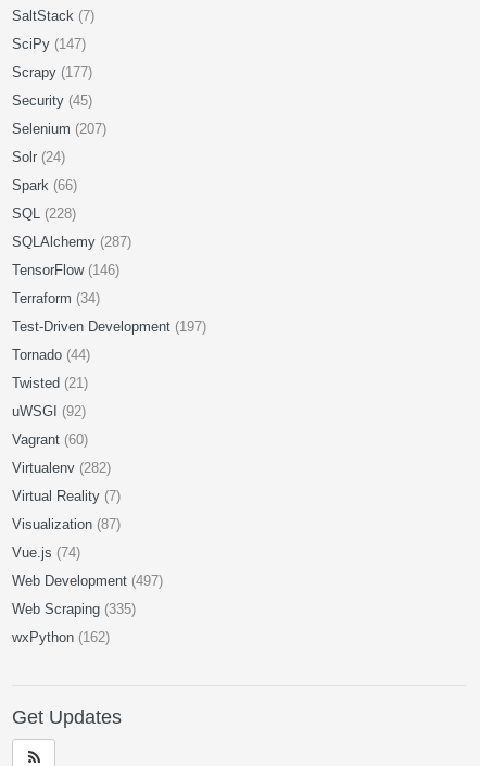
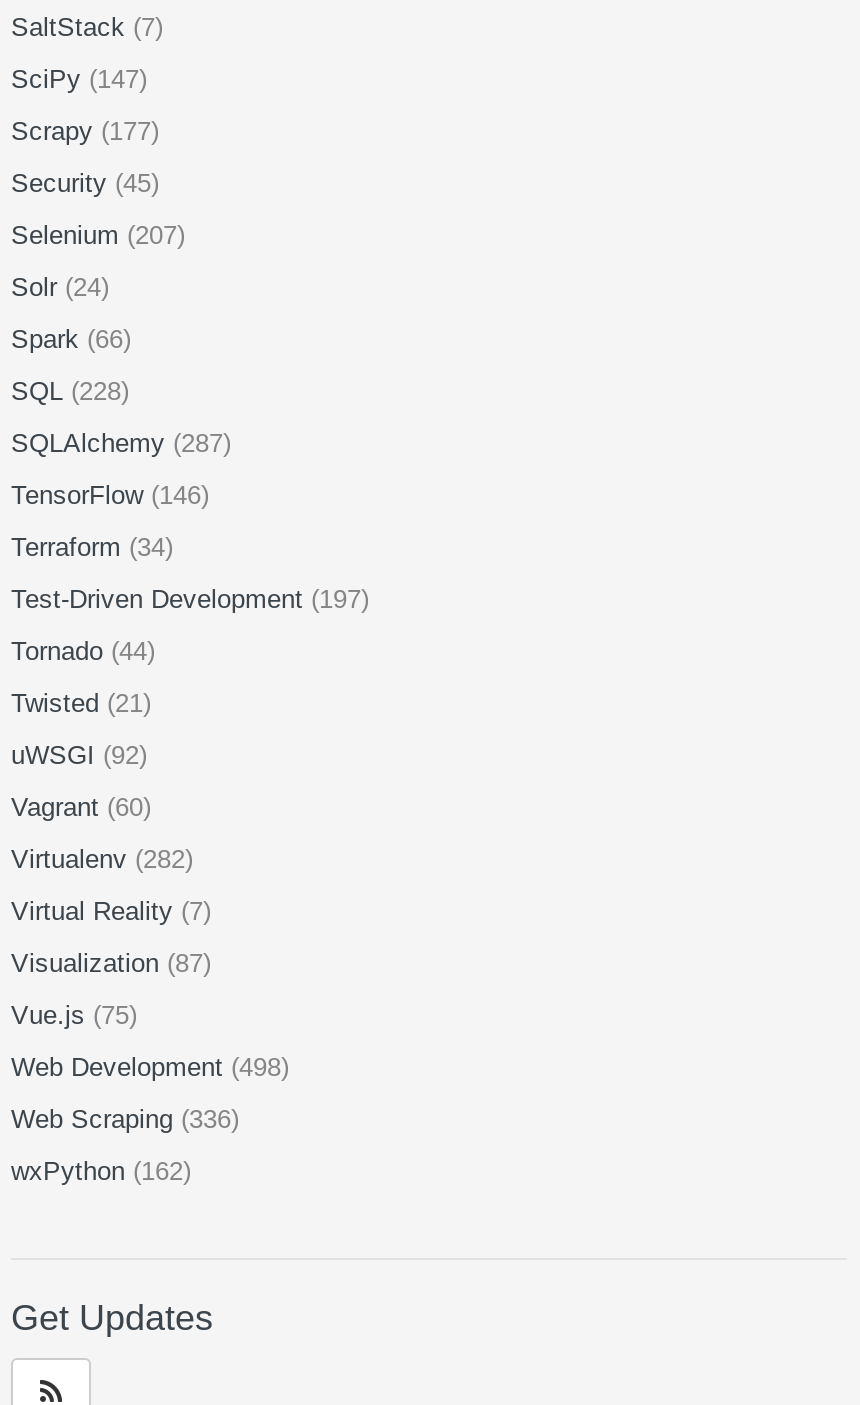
[12,544,80,561] Vue.js (74) -> [11,1000,137,1030] Vue.js (75)
[12,573,163,589] Web Development (497) -> [11,1052,289,1082] Web Development (498)
[12,601,136,617] Web Scraping (335) -> [11,1104,239,1134] Web Scraping (336)

